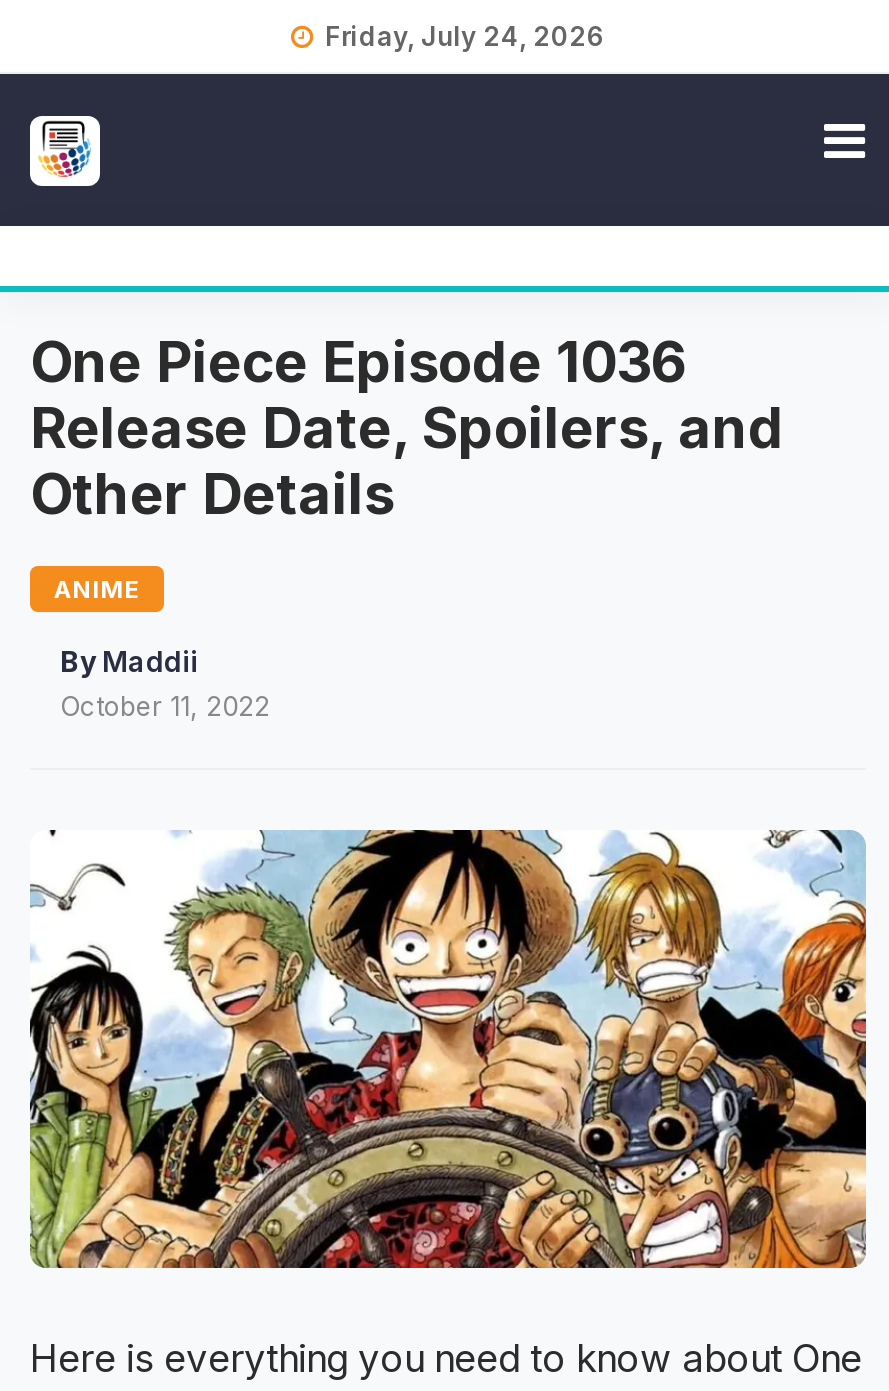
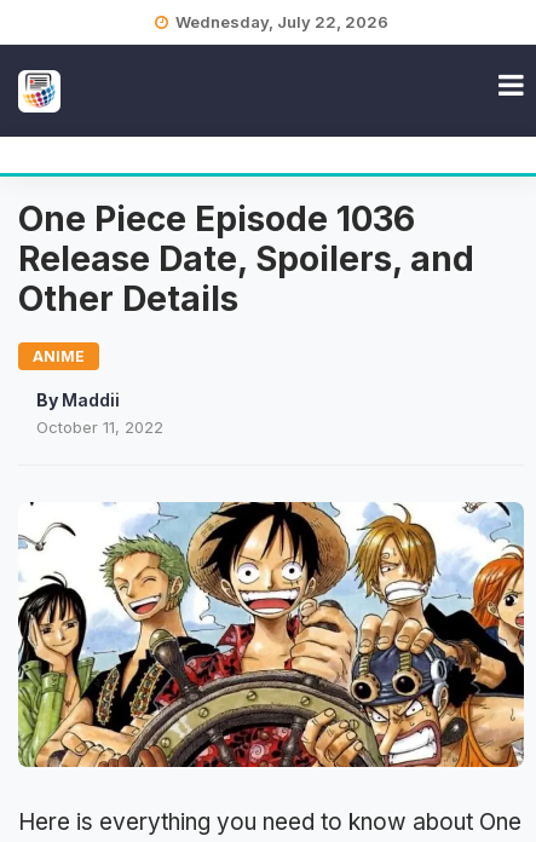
[325,20,605,52] Friday, July 24, 2026 -> [175,12,388,31] Wednesday, July 22, 2026

